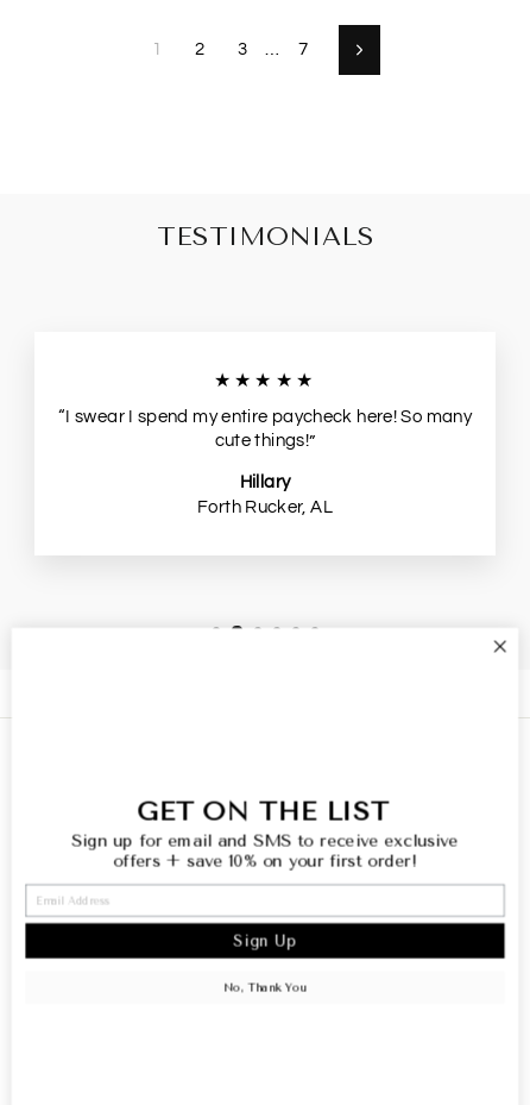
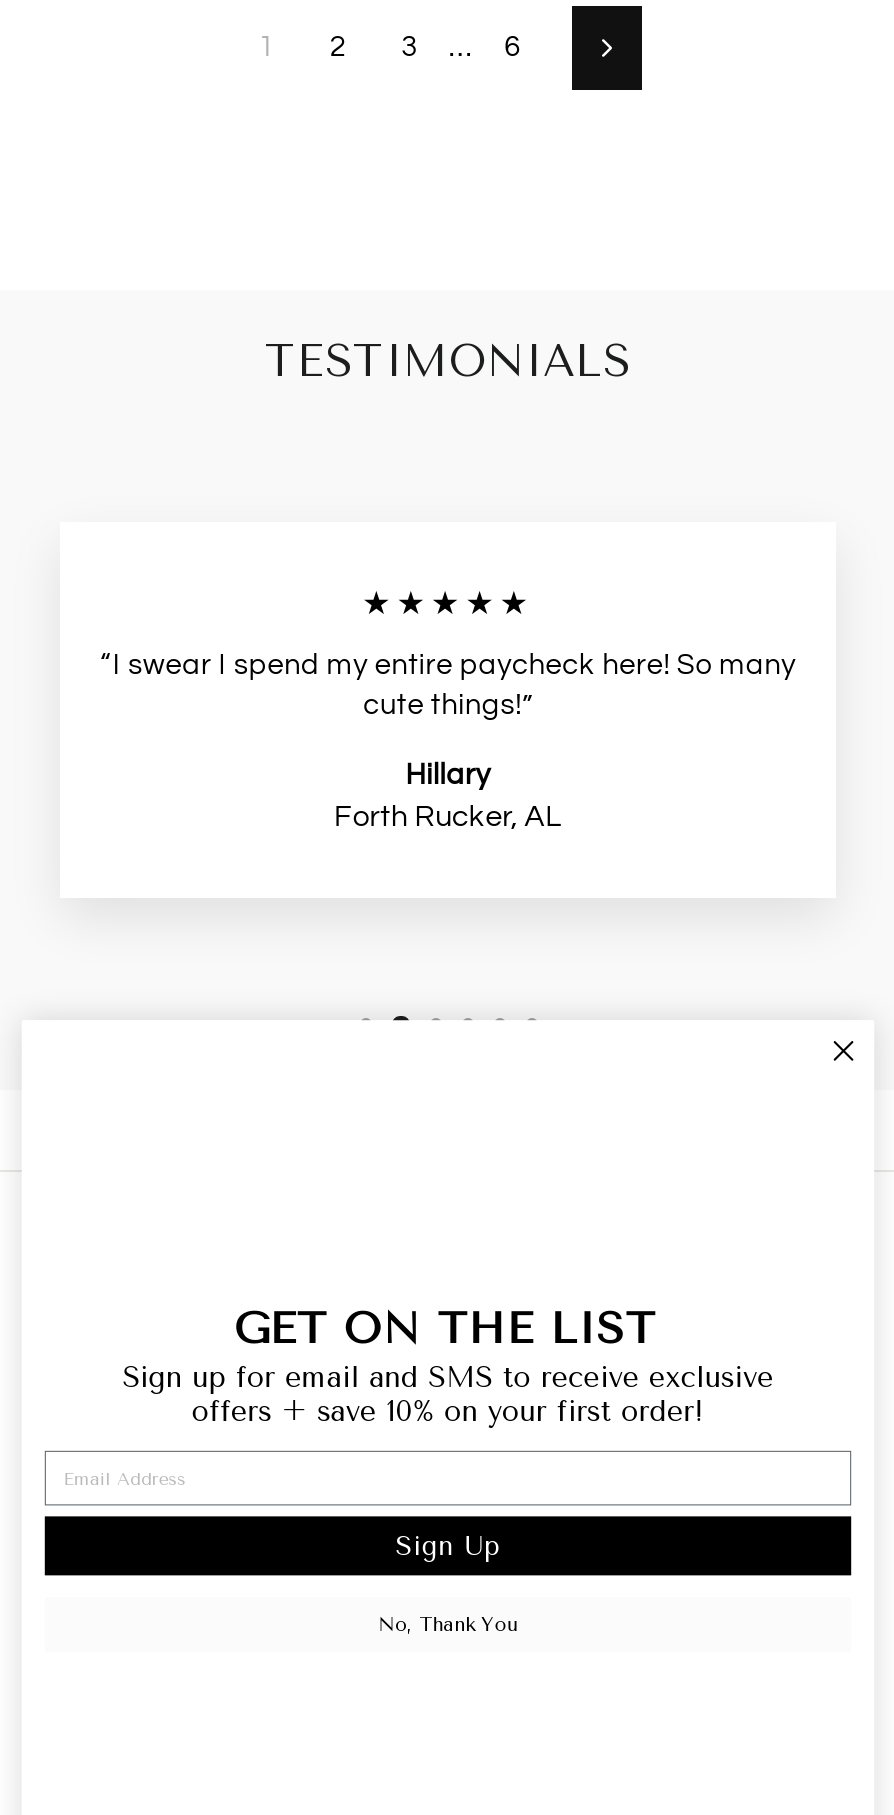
[298,40,308,58] 7 -> [504,31,521,61] 6

